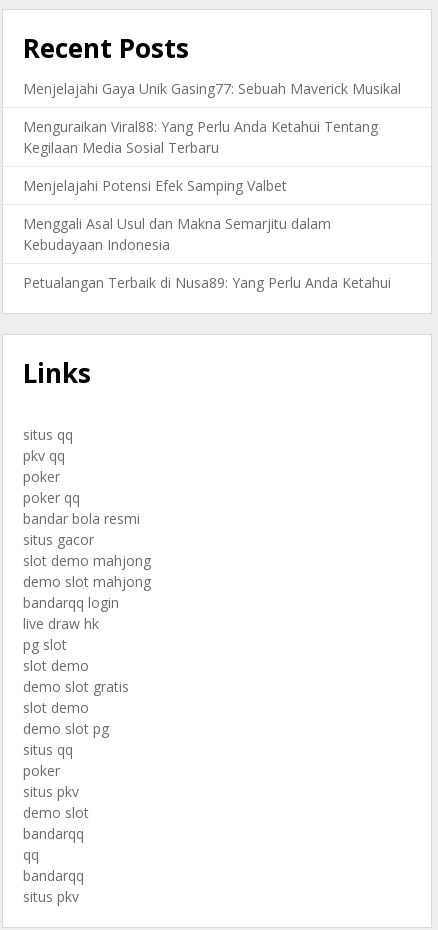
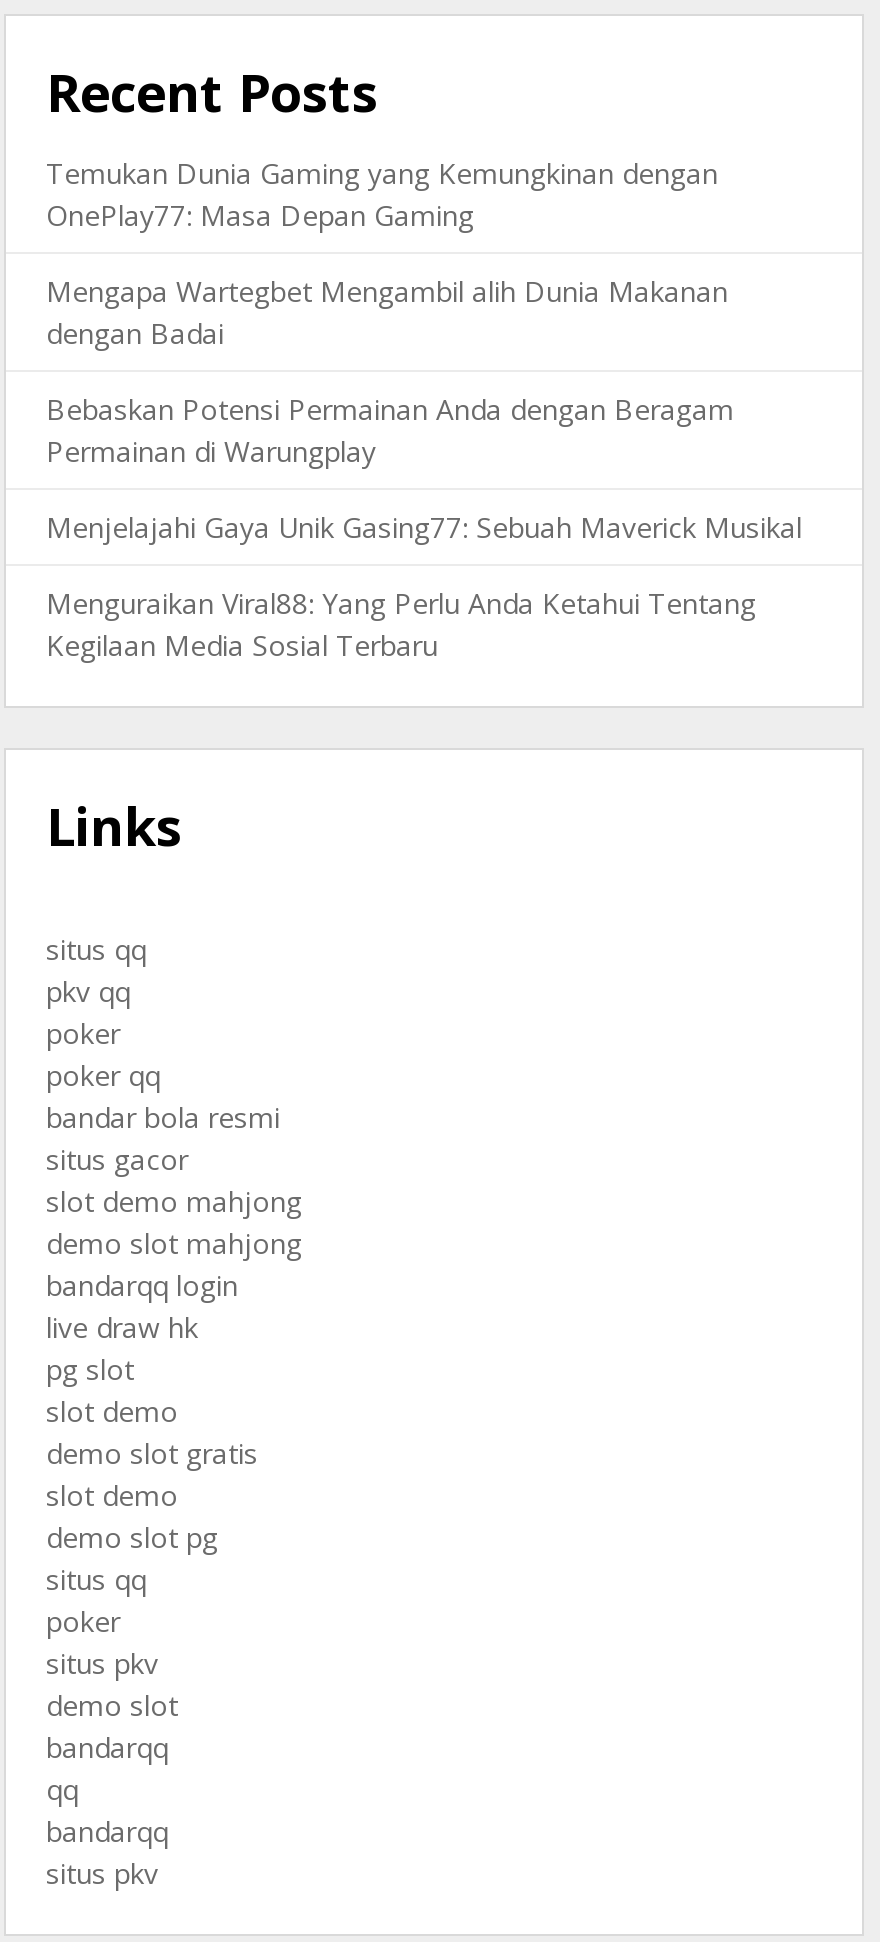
none -> [46,154,734,470] Temukan Dunia Gaming yang Kemungkinan dengan | OnePlay77: Masa Depan Gaming | Mengapa Wartegbet Mengambil alih Dunia Makanan | dengan Badai | Bebaskan Potensi Permainan Anda dengan Beragam | Permainan di Warungplay
moved [23,79,401,157] -> [46,508,802,664]: Menjelajahi Gaya Unik Gasing77: Sebuah Maverick Musikal | Menguraikan Viral88: Yang Perlu Anda Ketahui Tentang | Kegilaan Media Sosial Terbaru
[23,176,391,292] Menjelajahi Potensi Efek Samping Valbet | Menggali Asal Usul dan Makna Semarjitu dalam | Kebudayaan Indonesia | Petualangan Terbaik di Nusa89: Yang Perlu Anda Ketahui -> none

